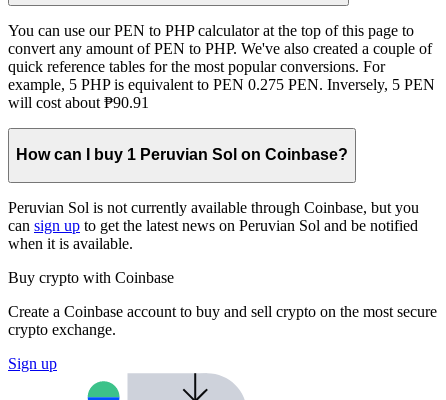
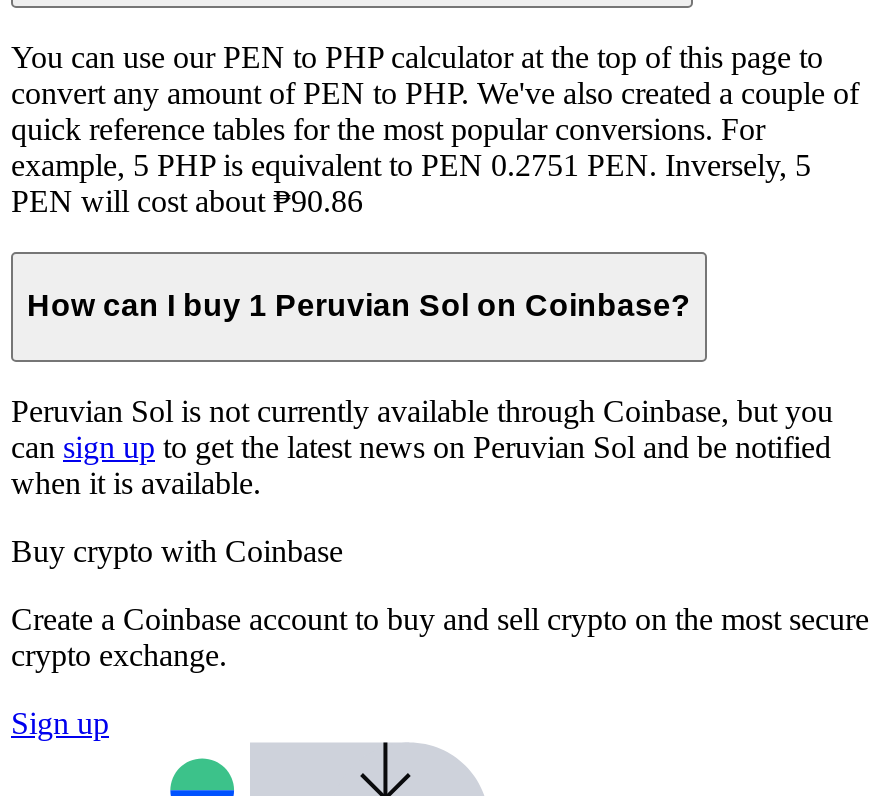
[8,76,435,111] example, 5 PHP is equivalent to PEN 0.275 PEN. Inversely, 5 PEN | will cost about ₱90.91 -> [11,147,811,217] example, 5 PHP is equivalent to PEN 0.2751 PEN. Inversely, 5 | PEN will cost about ₱90.86

